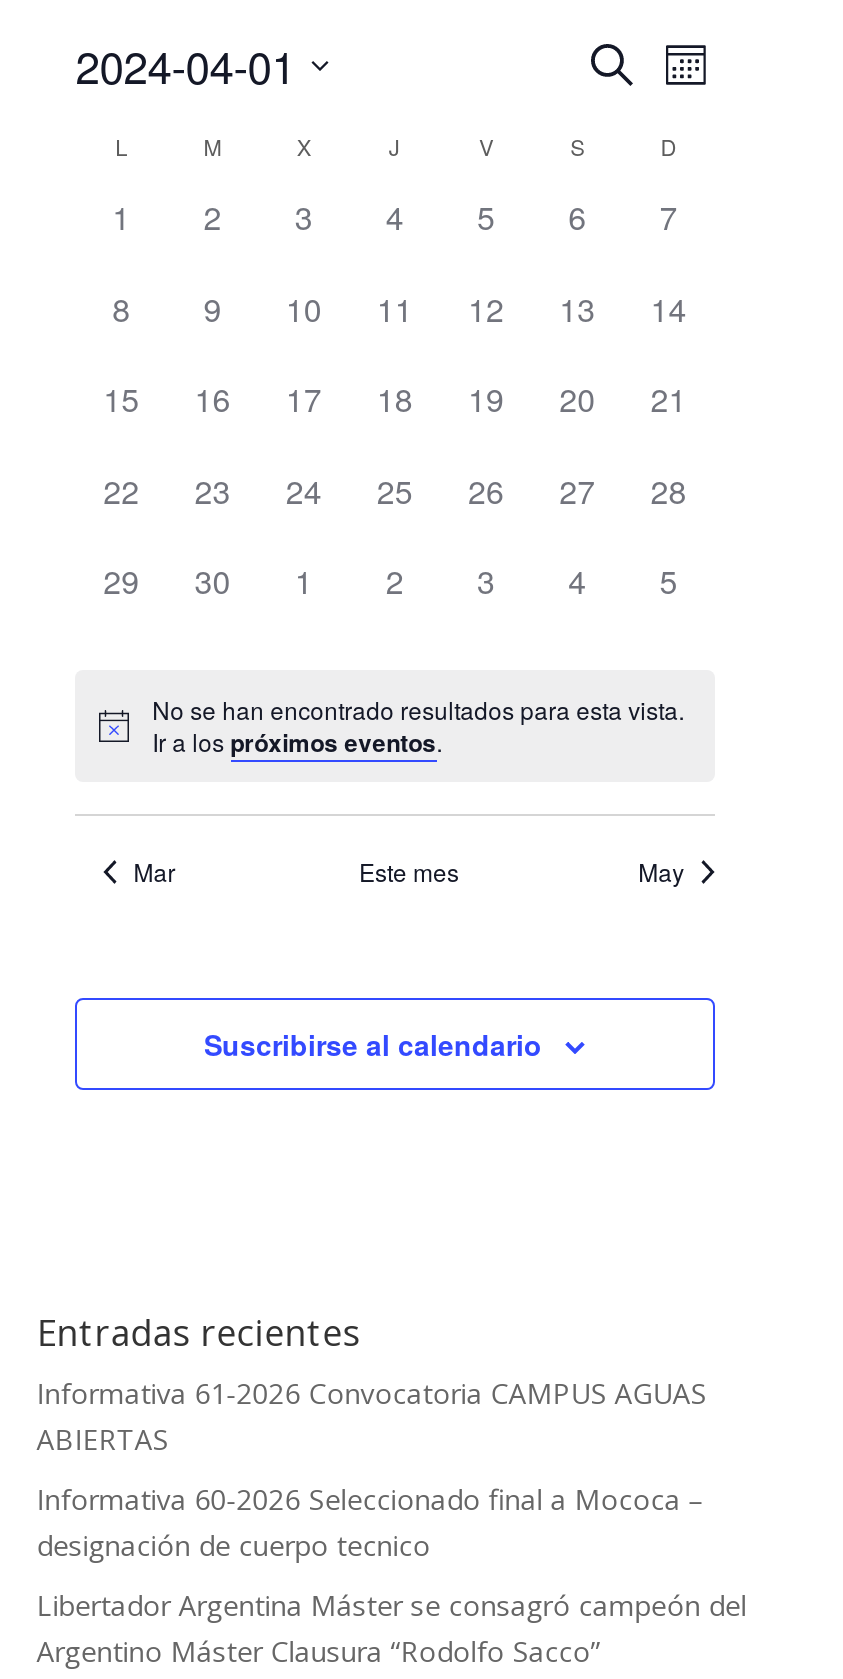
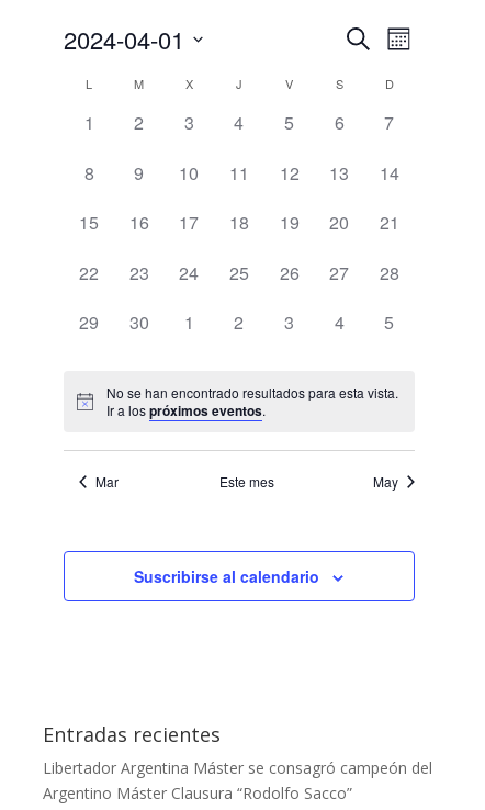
[37,1374,707,1564] Informativa 61-2026 Convocatoria CAMPUS AGUAS | ABIERTAS | Informativa 60-2026 Seleccionado final a Mococa – | designación de cuerpo tecnico -> none

